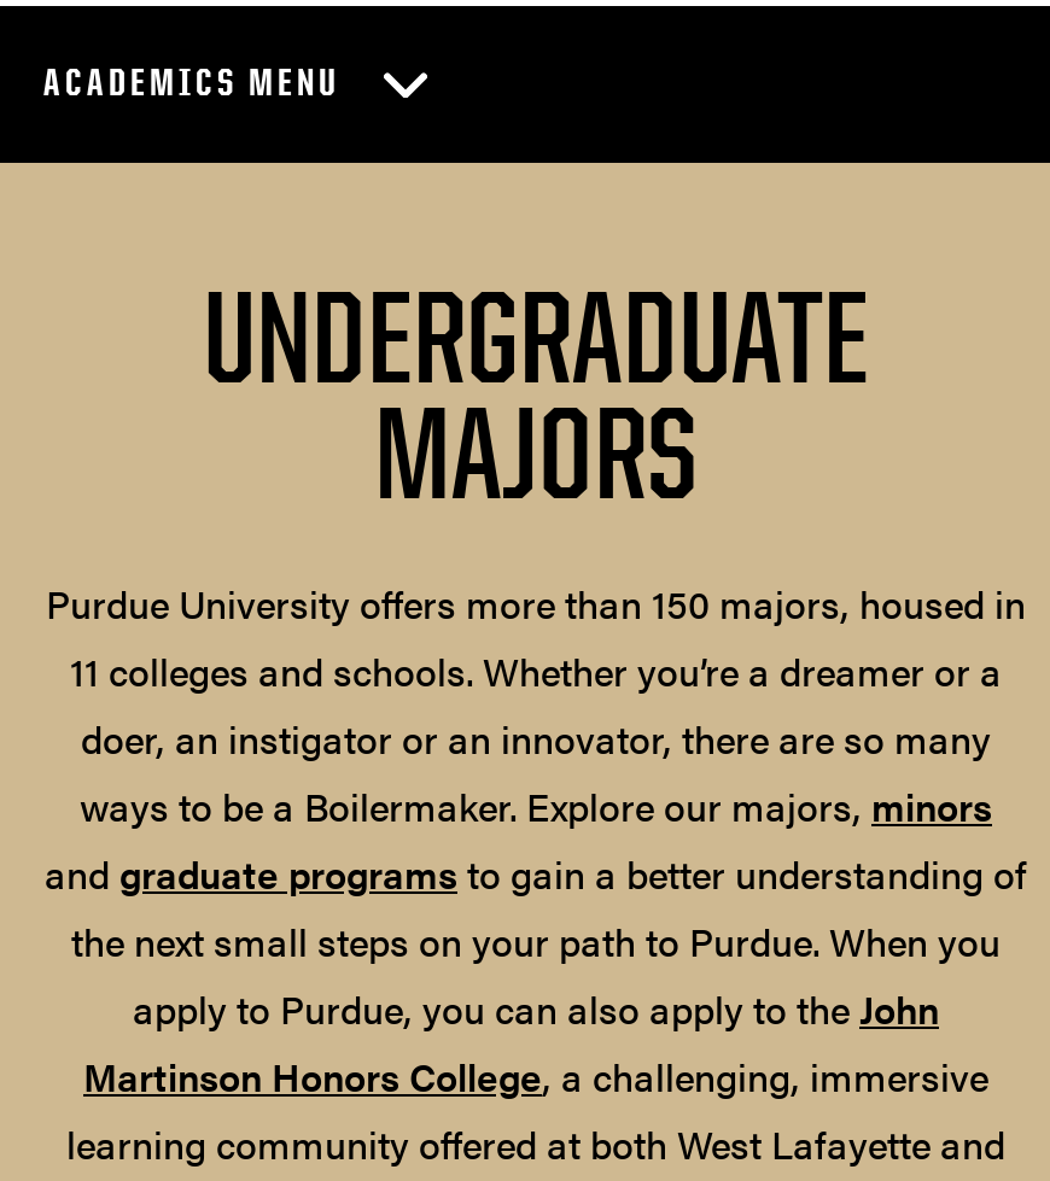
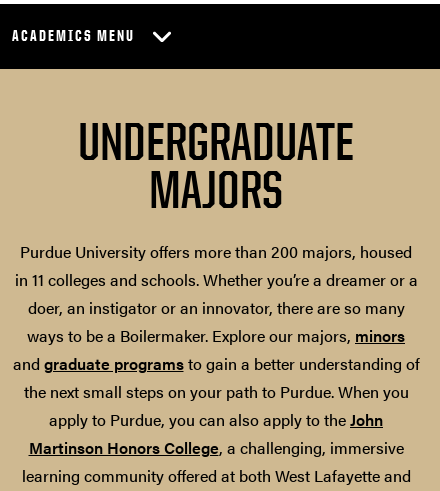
[46,576,1026,699] Purdue University offers more than 150 majors, housed in | 11 colleges and schools. Whether you’re a dreamer or a -> [14,240,417,291] Purdue University offers more than 200 majors, housed | in 11 colleges and schools. Whether you’re a dreamer or a

